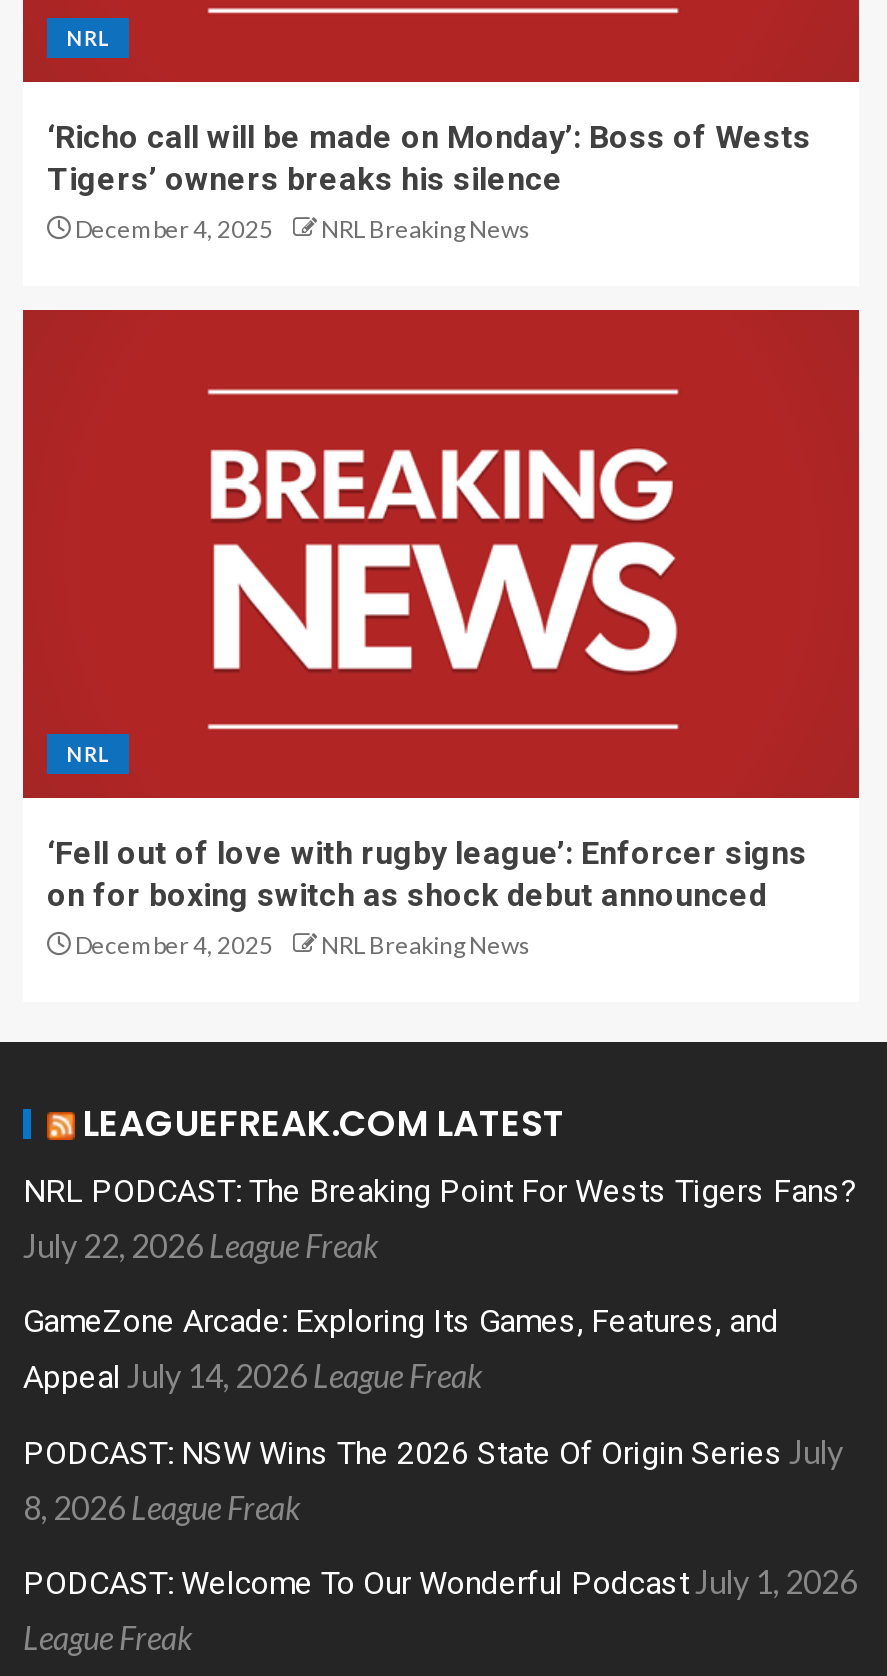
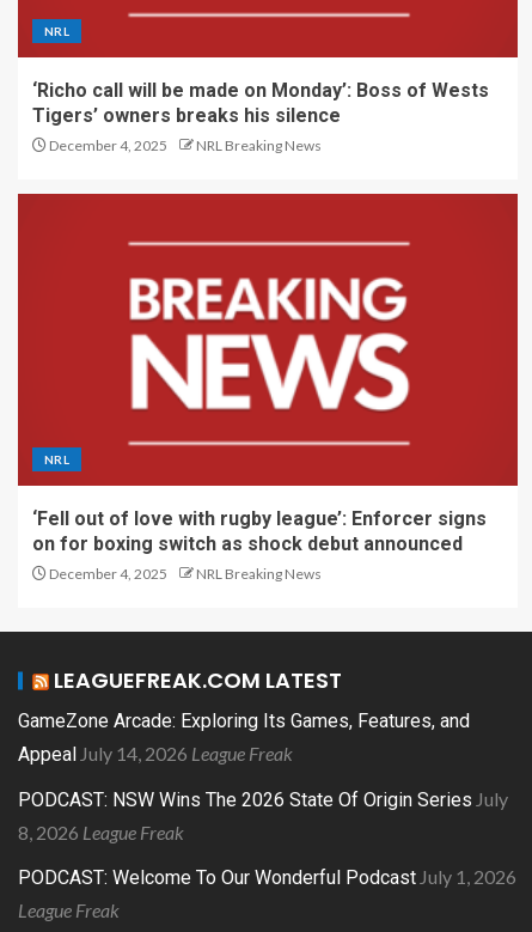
[23,1173,857,1265] NRL PODCAST: The Breaking Point For Wests Tigers Fans? | July 22, 2026 League Freak -> none

